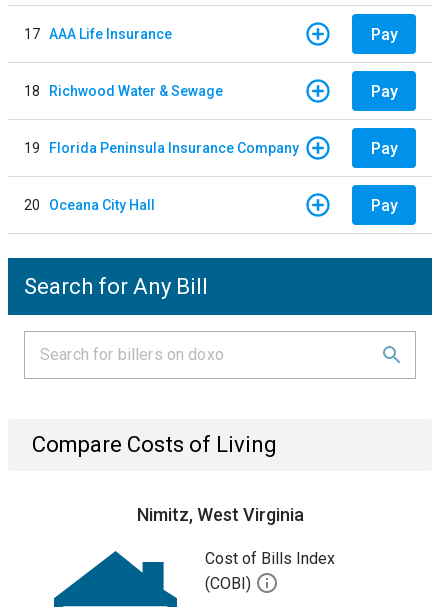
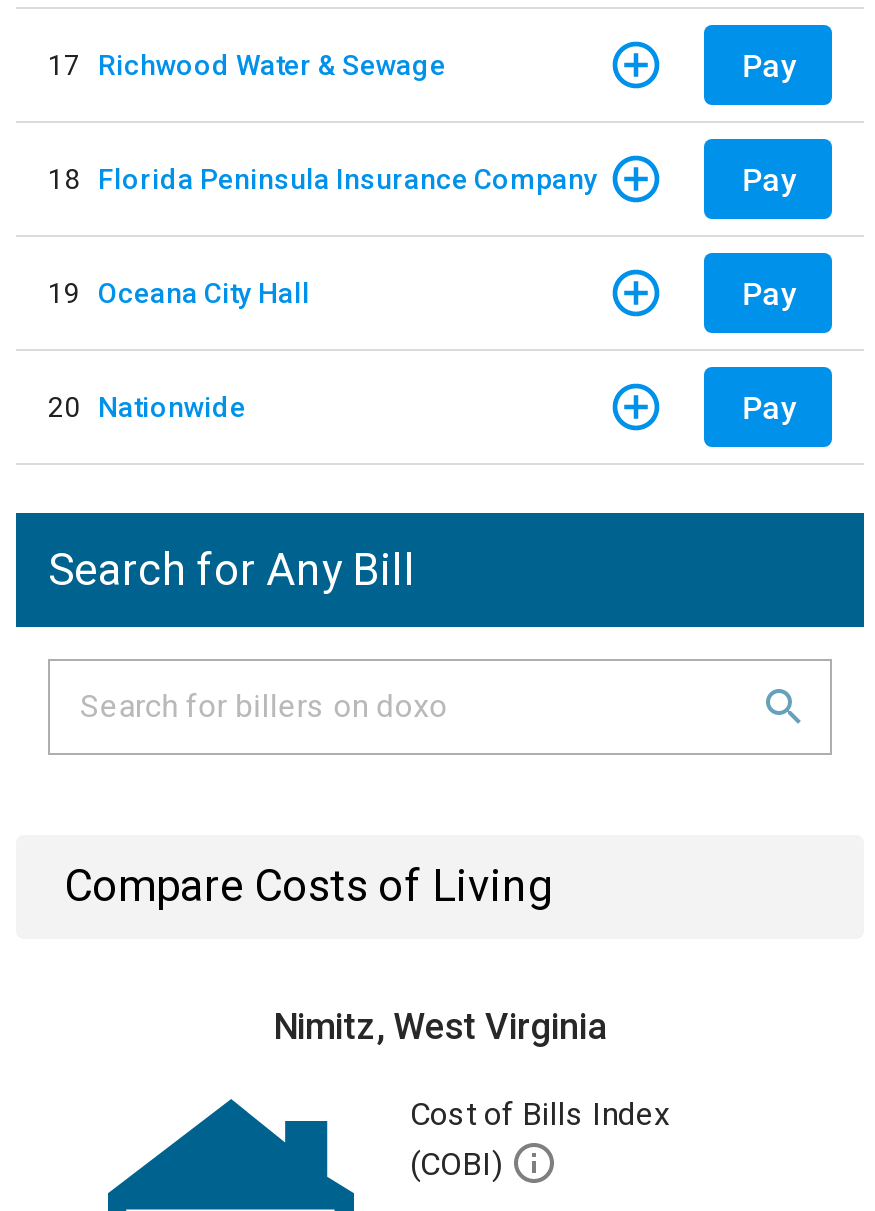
[24,25,172,41] 17 AAA Life Insurance -> [48,48,446,80] 17 Richwood Water & Sewage
[24,82,223,98] 18 Richwood Water & Sewage -> [48,162,598,194] 18 Florida Peninsula Insurance Company
[24,139,299,155] 19 Florida Peninsula Insurance Company -> [48,276,310,308] 19 Oceana City Hall
[24,196,155,212] 20 Oceana City Hall -> [48,390,246,422] 20 Nationwide

